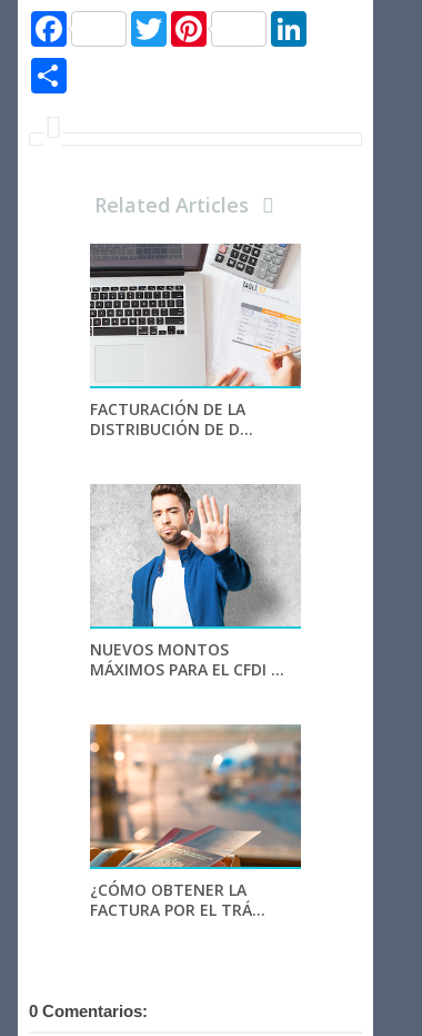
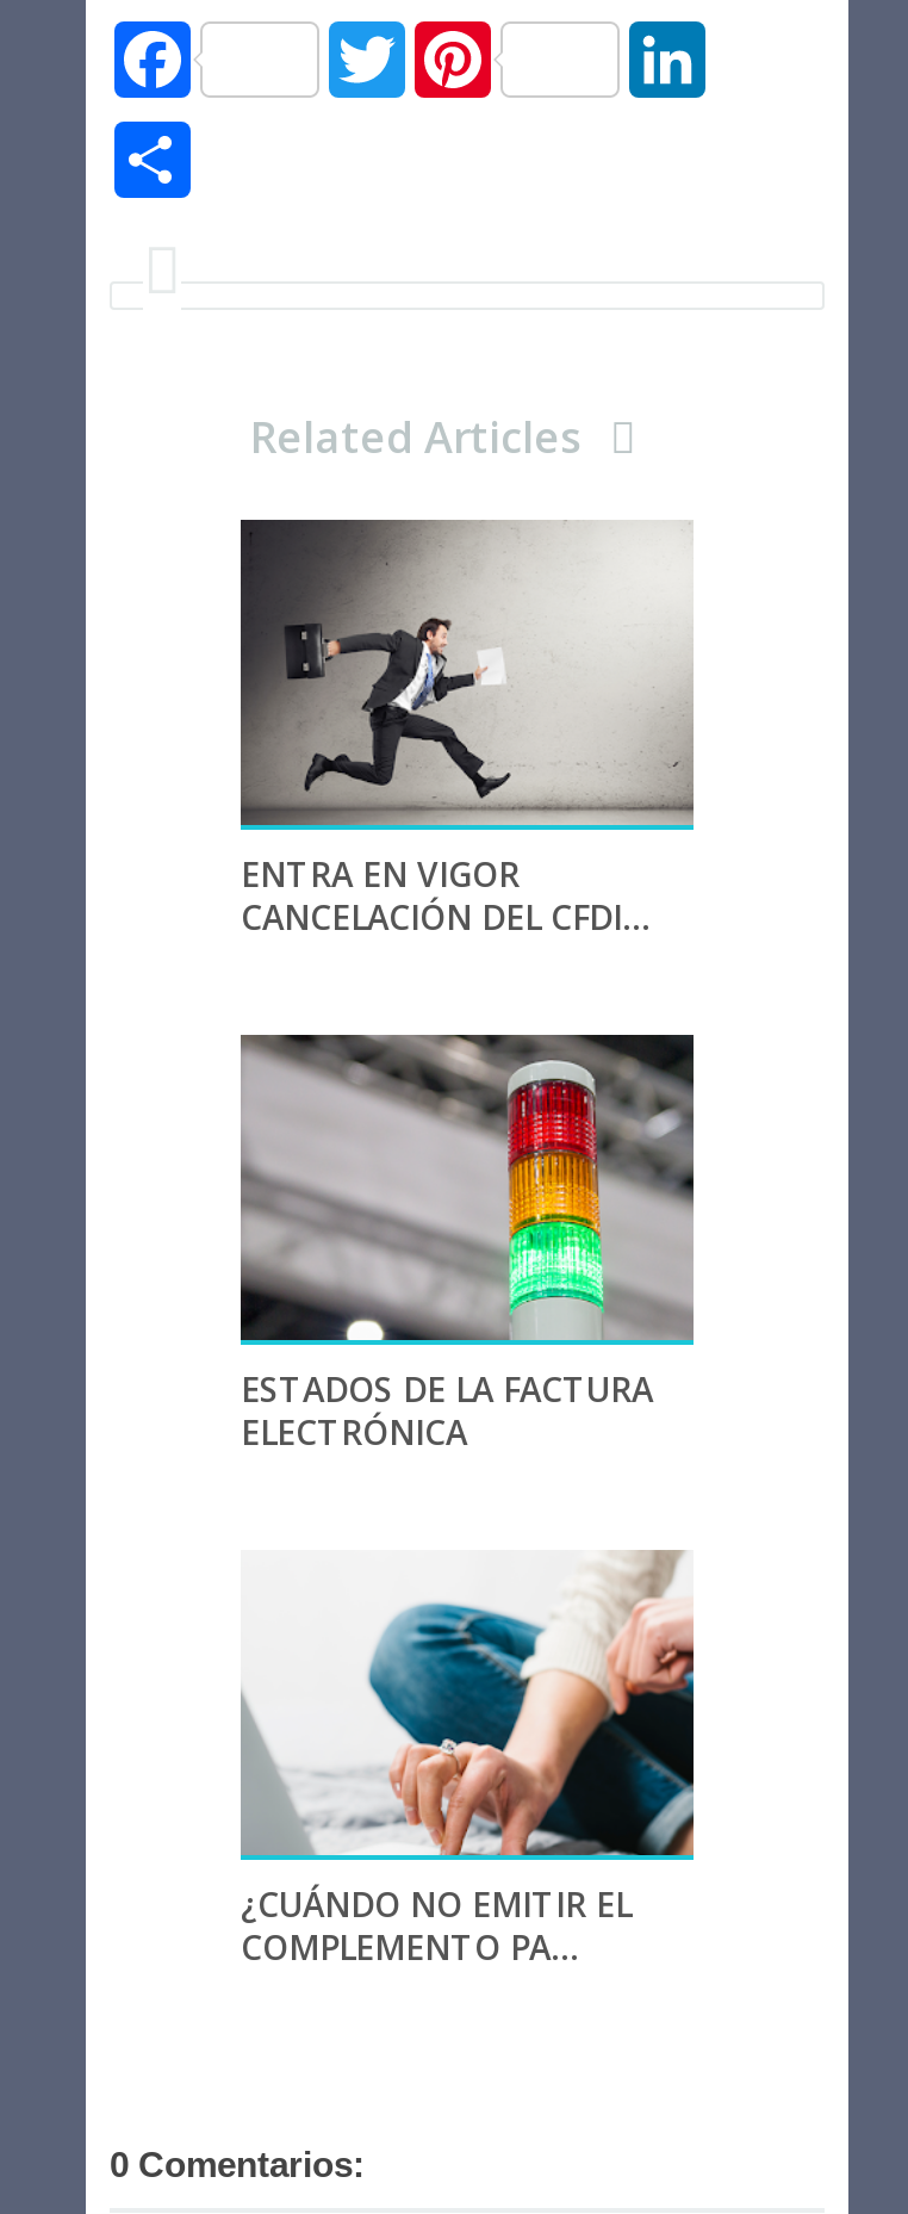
[90,243,301,440] [image] | FACTURACIÓN DE LA | DISTRIBUCIÓN DE D... -> [238,520,694,940] [image] | ENTRA EN VIGOR | CANCELACIÓN DEL CFDI...
[90,484,301,680] [image] | NUEVOS MONTOS | MÁXIMOS PARA EL CFDI ... -> [238,1032,696,1455] [image] | ESTADOS DE LA FACTURA | ELECTRÓNICA
[89,723,302,921] [image] | ¿CÓMO OBTENER LA | FACTURA POR EL TRÁ... -> [241,1550,696,1971] [image] | ¿CUÁNDO NO EMITIR EL | COMPLEMENTO PA...

